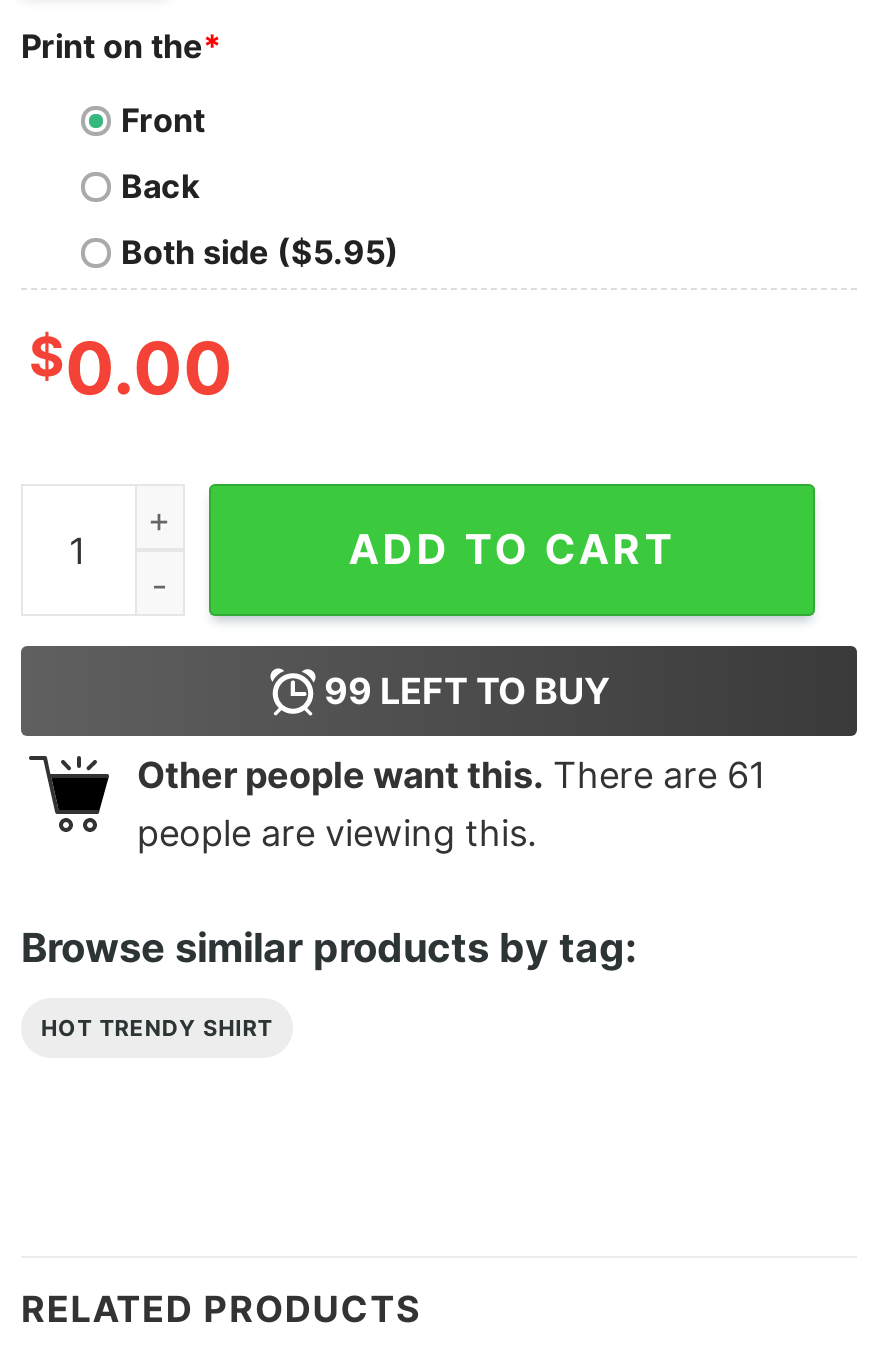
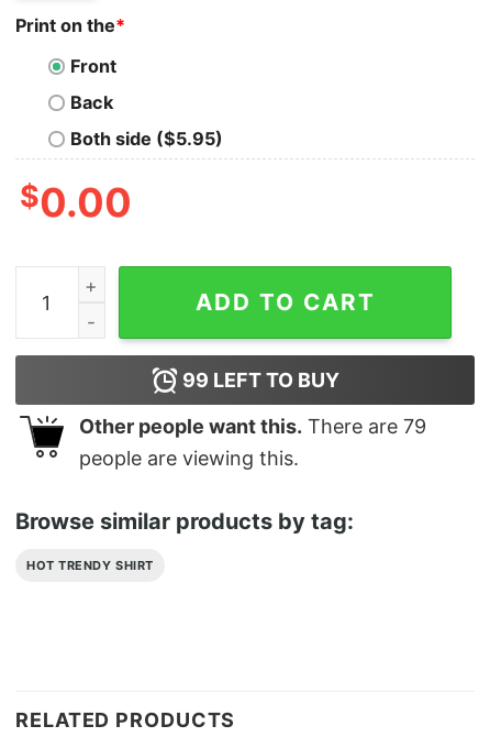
[137,755,765,797] Other people want this. There are 61 -> [79,415,426,438] Other people want this. There are 79

